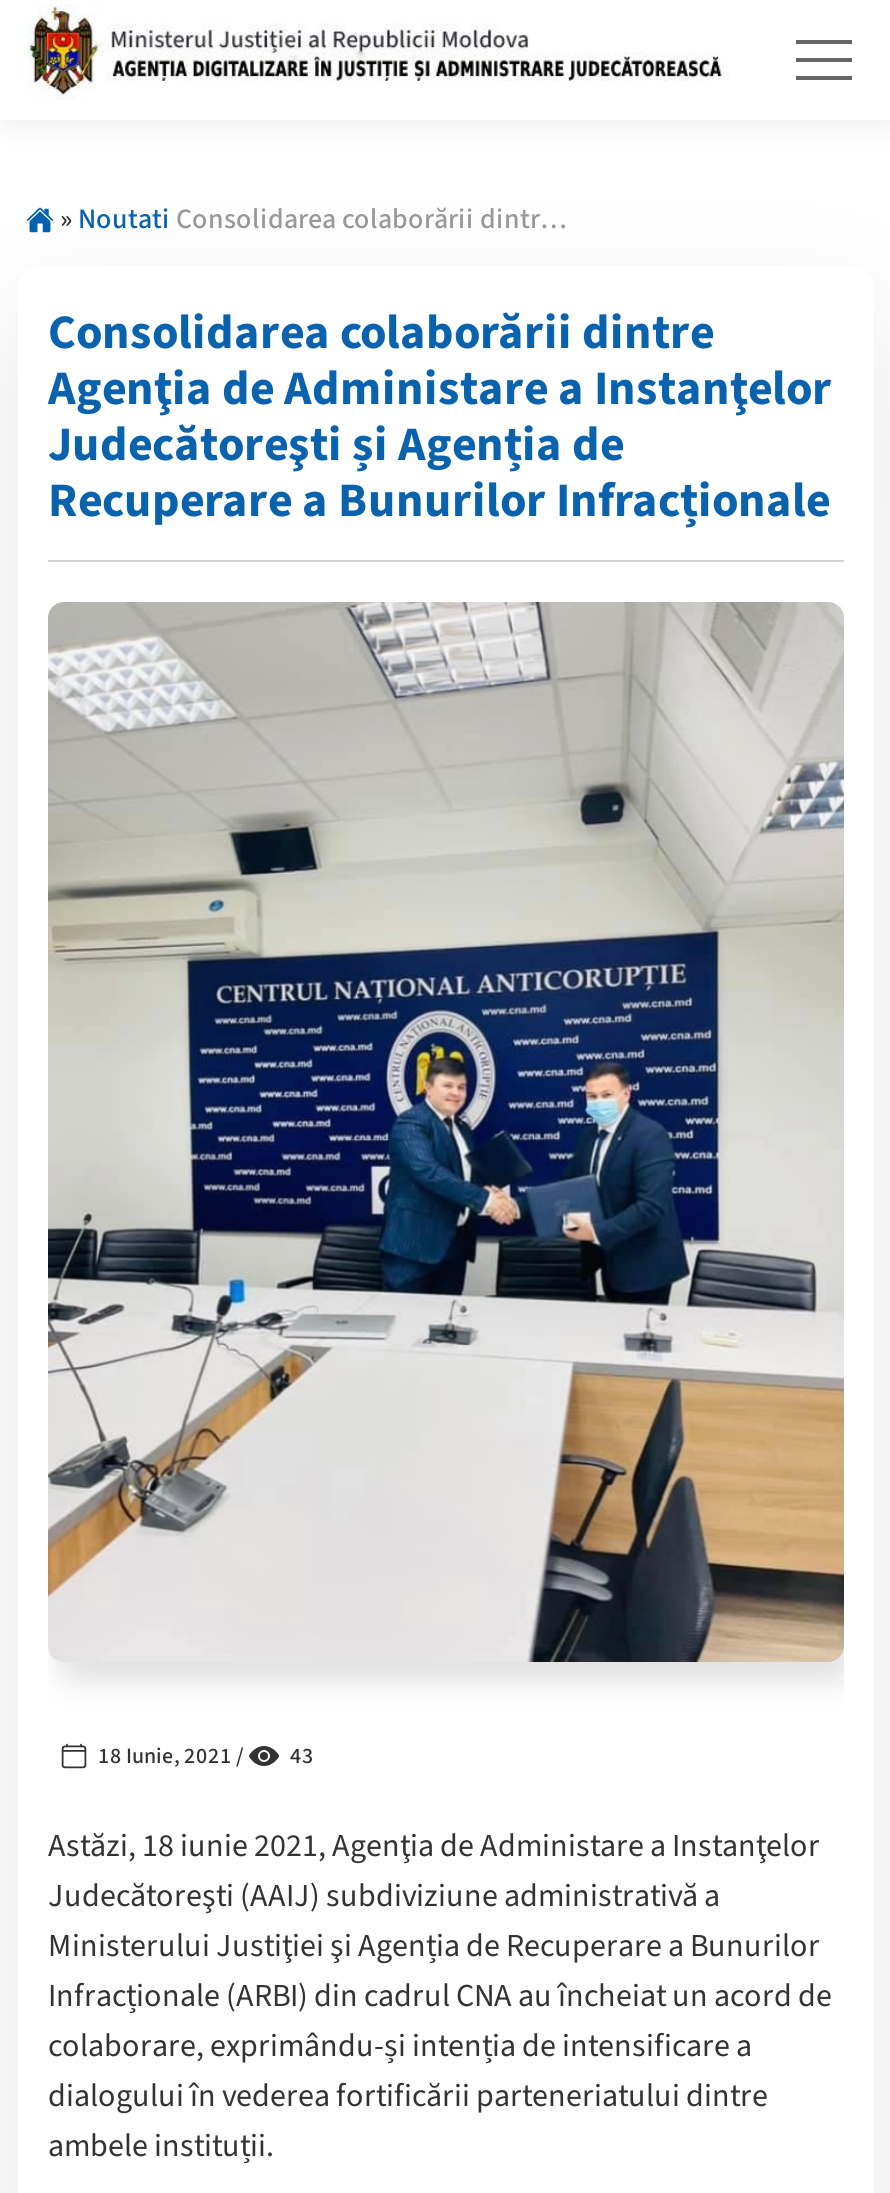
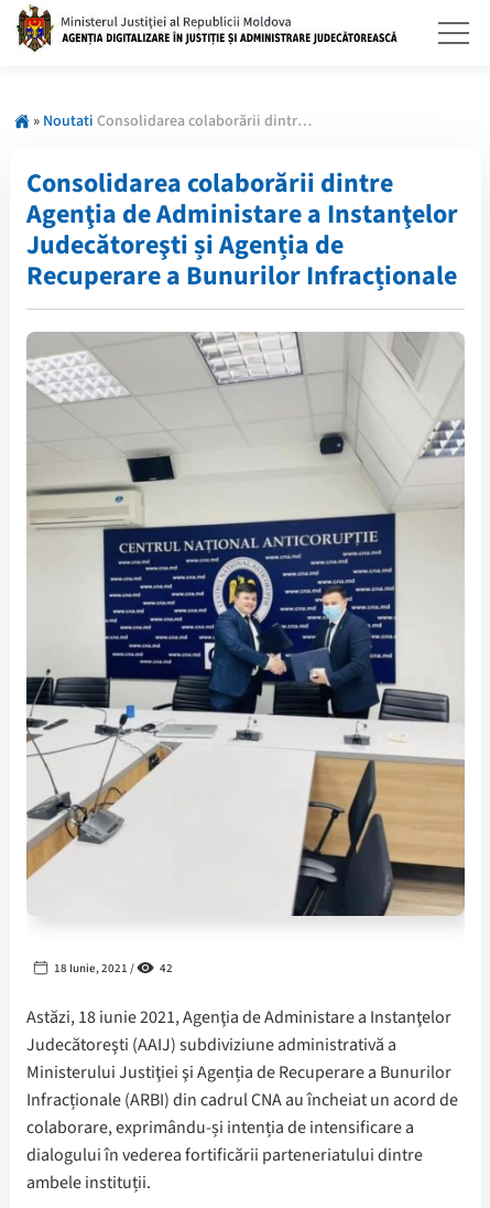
[94,1742,314,1772] 18 Iunie, 2021 / 43 -> [52,960,173,976] 18 Iunie, 2021 / 42

